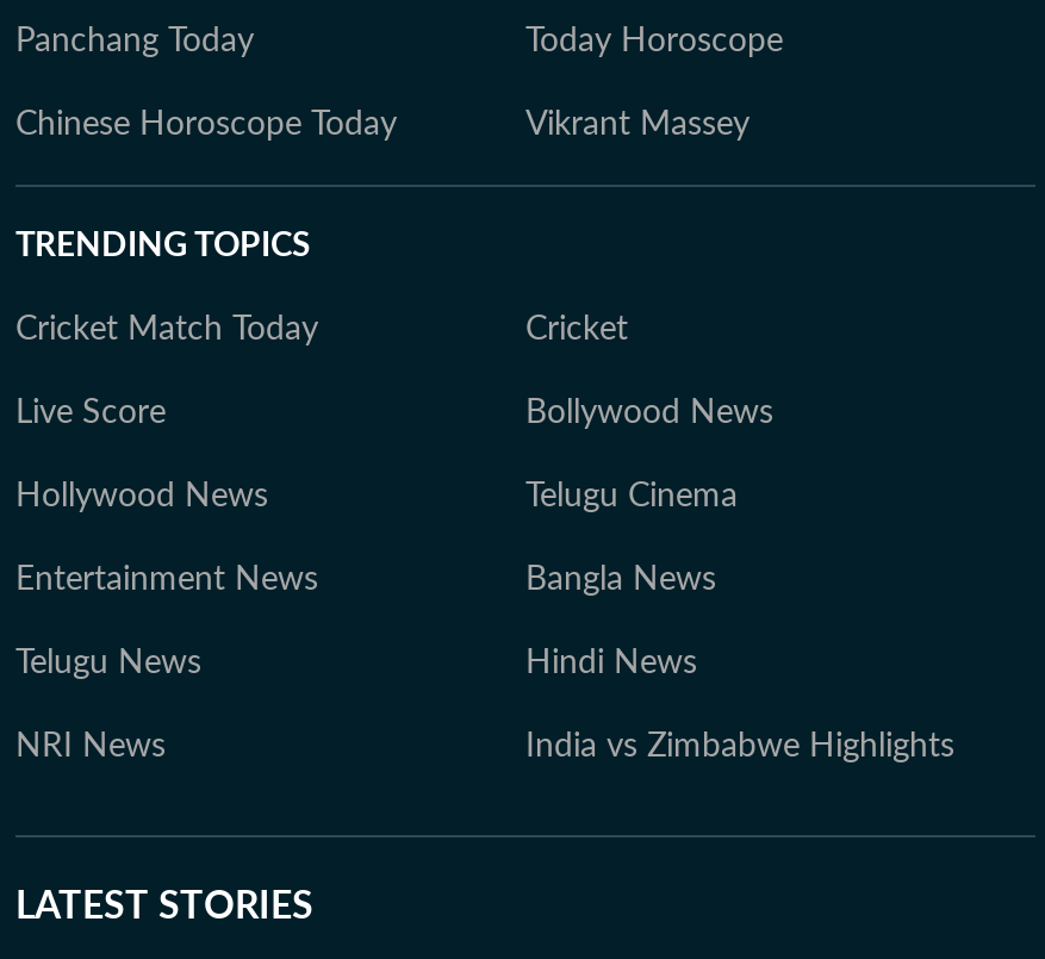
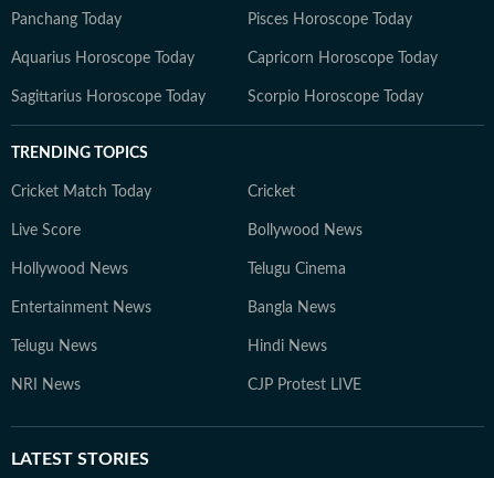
[15,24,783,141] Today Horoscope | Chinese Horoscope Today | Vikrant Massey -> [11,12,438,105] Pisces Horoscope Today | Aquarius Horoscope Today | Capricorn Horoscope Today | Sagittarius Horoscope Today | Scorpio Horoscope Today
[525,730,954,763] India vs Zimbabwe Highlights -> [248,377,361,393] CJP Protest LIVE

